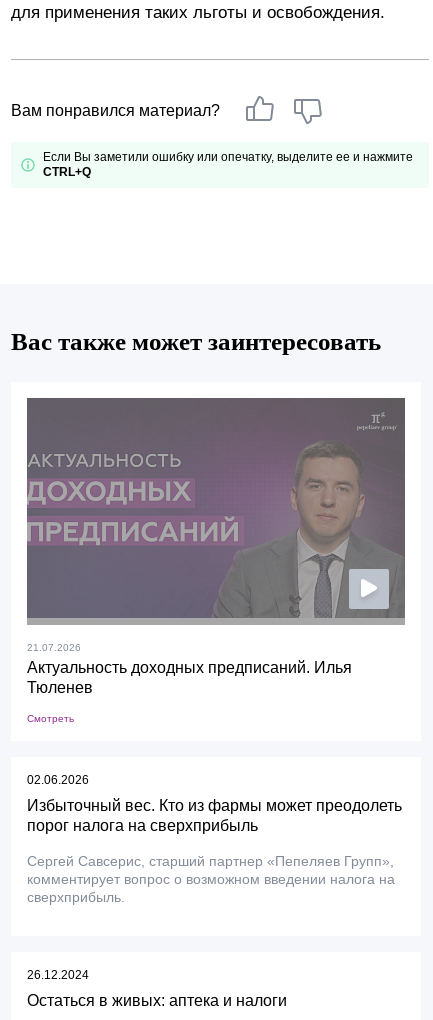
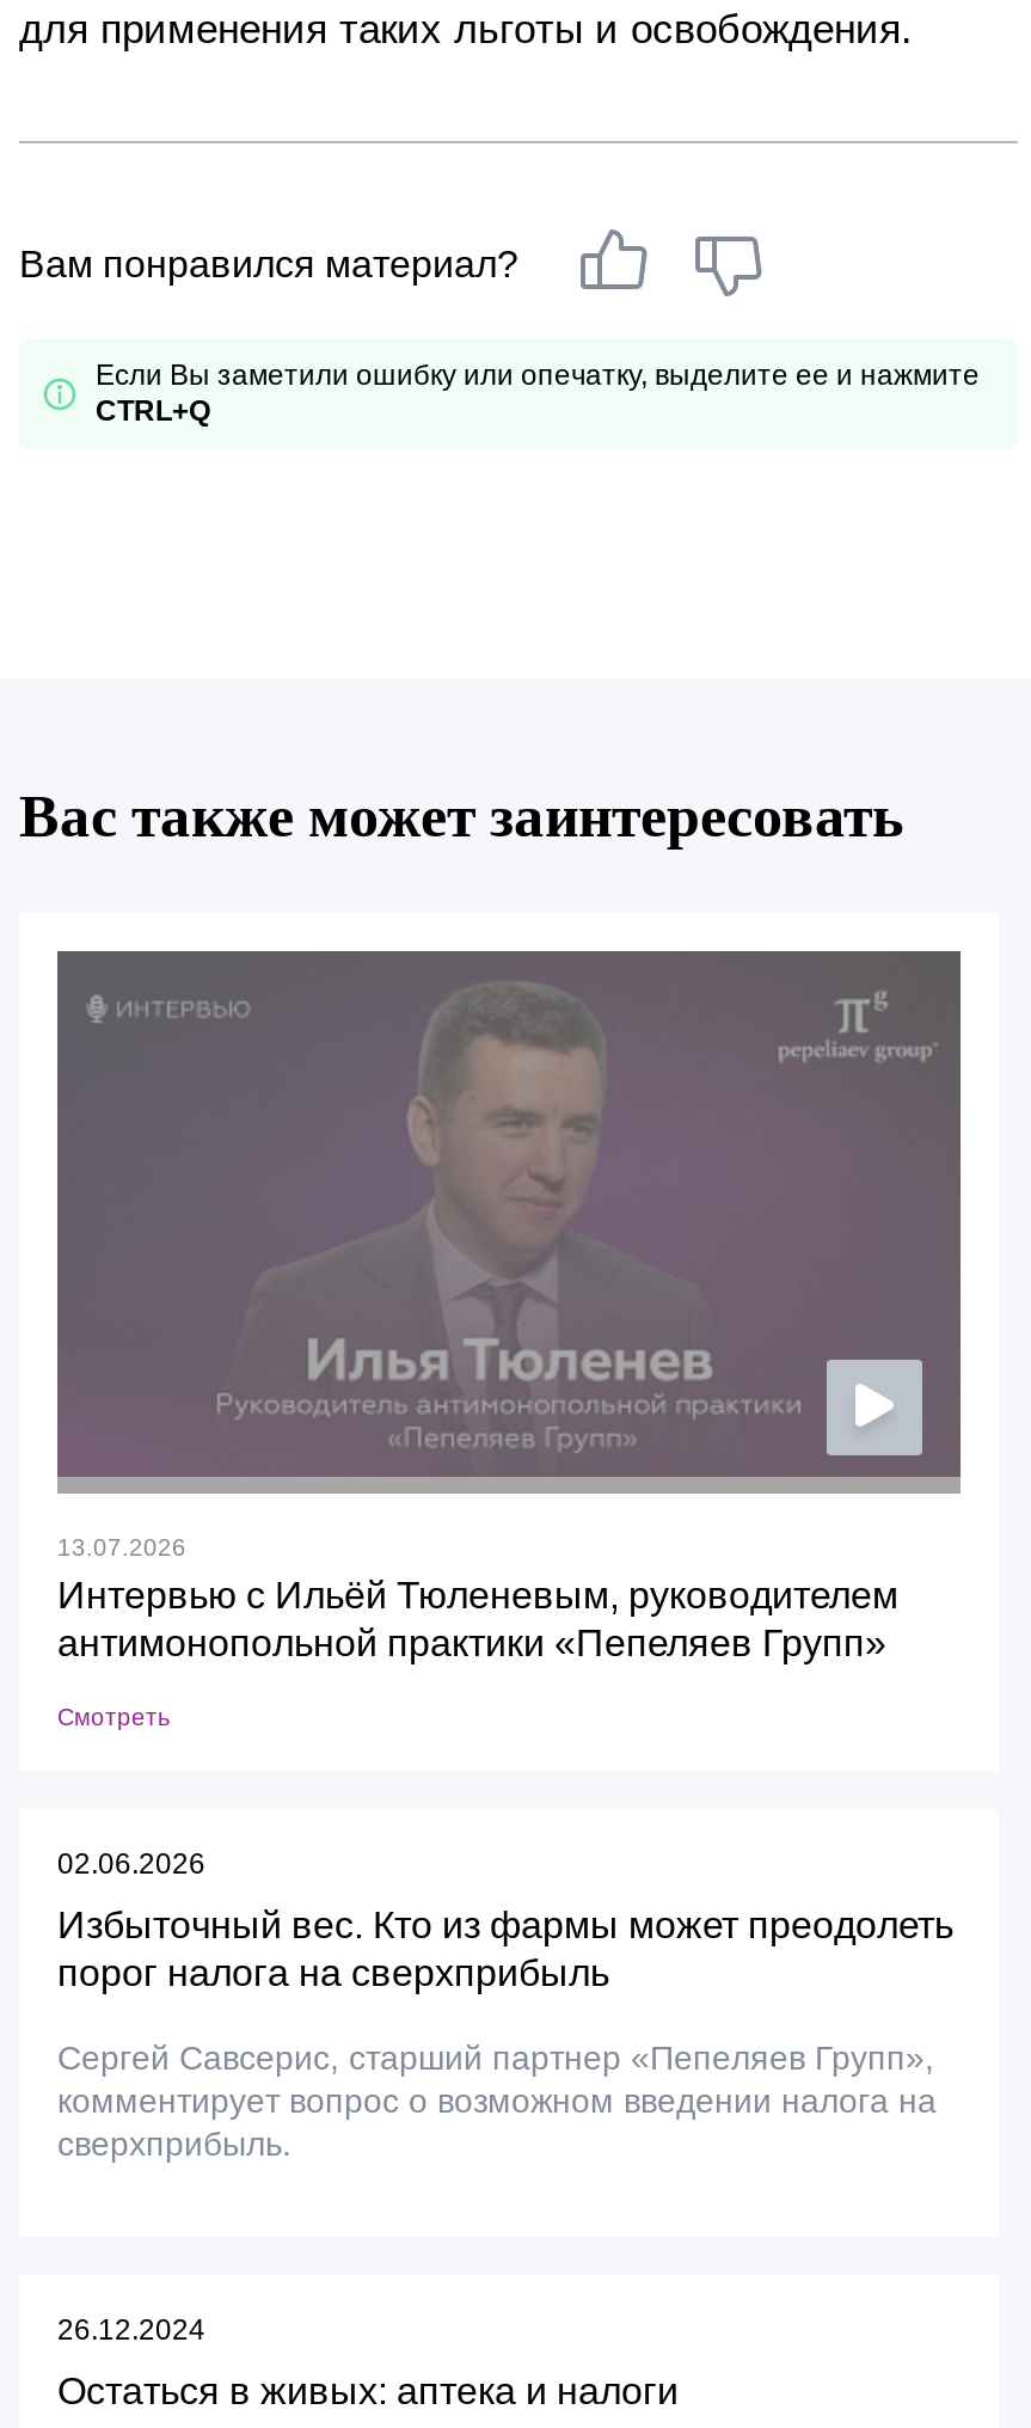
[27,412,402,696] [image] | 21.07.2026 | Актуальность доходных предписаний. Илья | Тюленев -> [57,982,953,1664] [image] | 13.07.2026 | Интервью с Ильёй Тюленевым, руководителем | антимонопольной практики «Пепеляев Групп»

